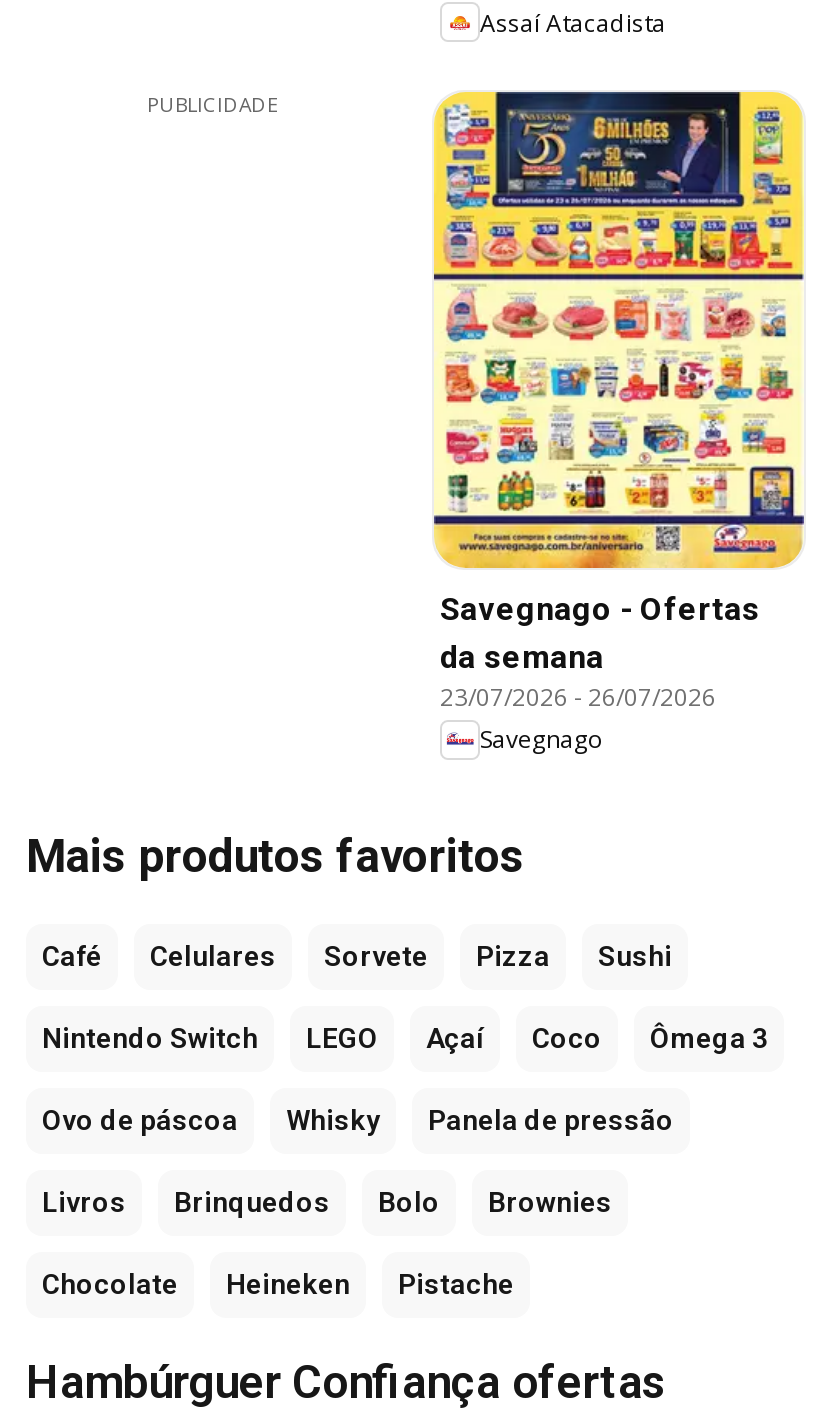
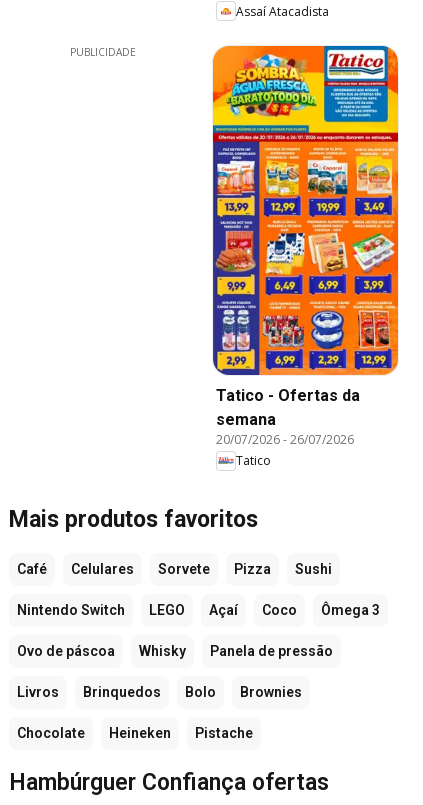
[432,90,806,756] [image] | Savegnago - Ofertas | da semana | 23/07/2026 - 26/07/2026 | Savegnago -> [212,45,399,469] [image] | Tatico - Ofertas da | semana | 20/07/2026 - 26/07/2026 | Tatico

